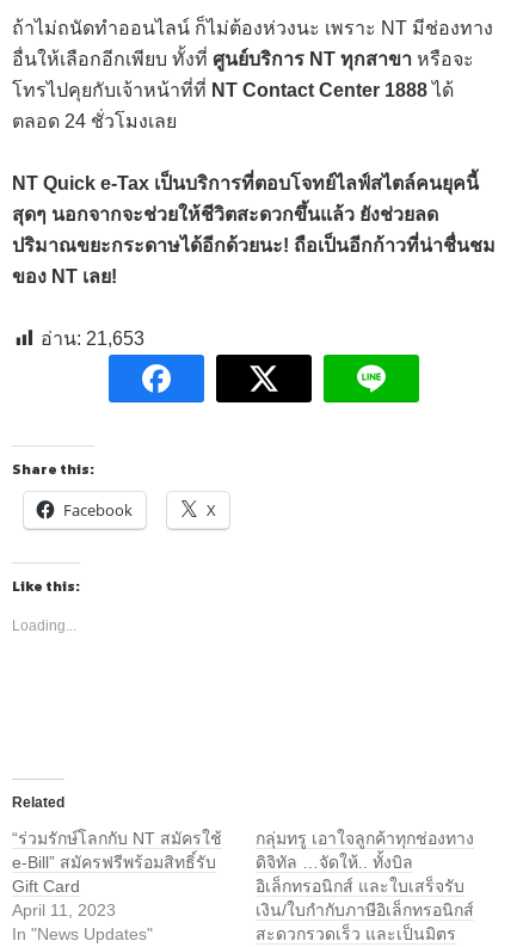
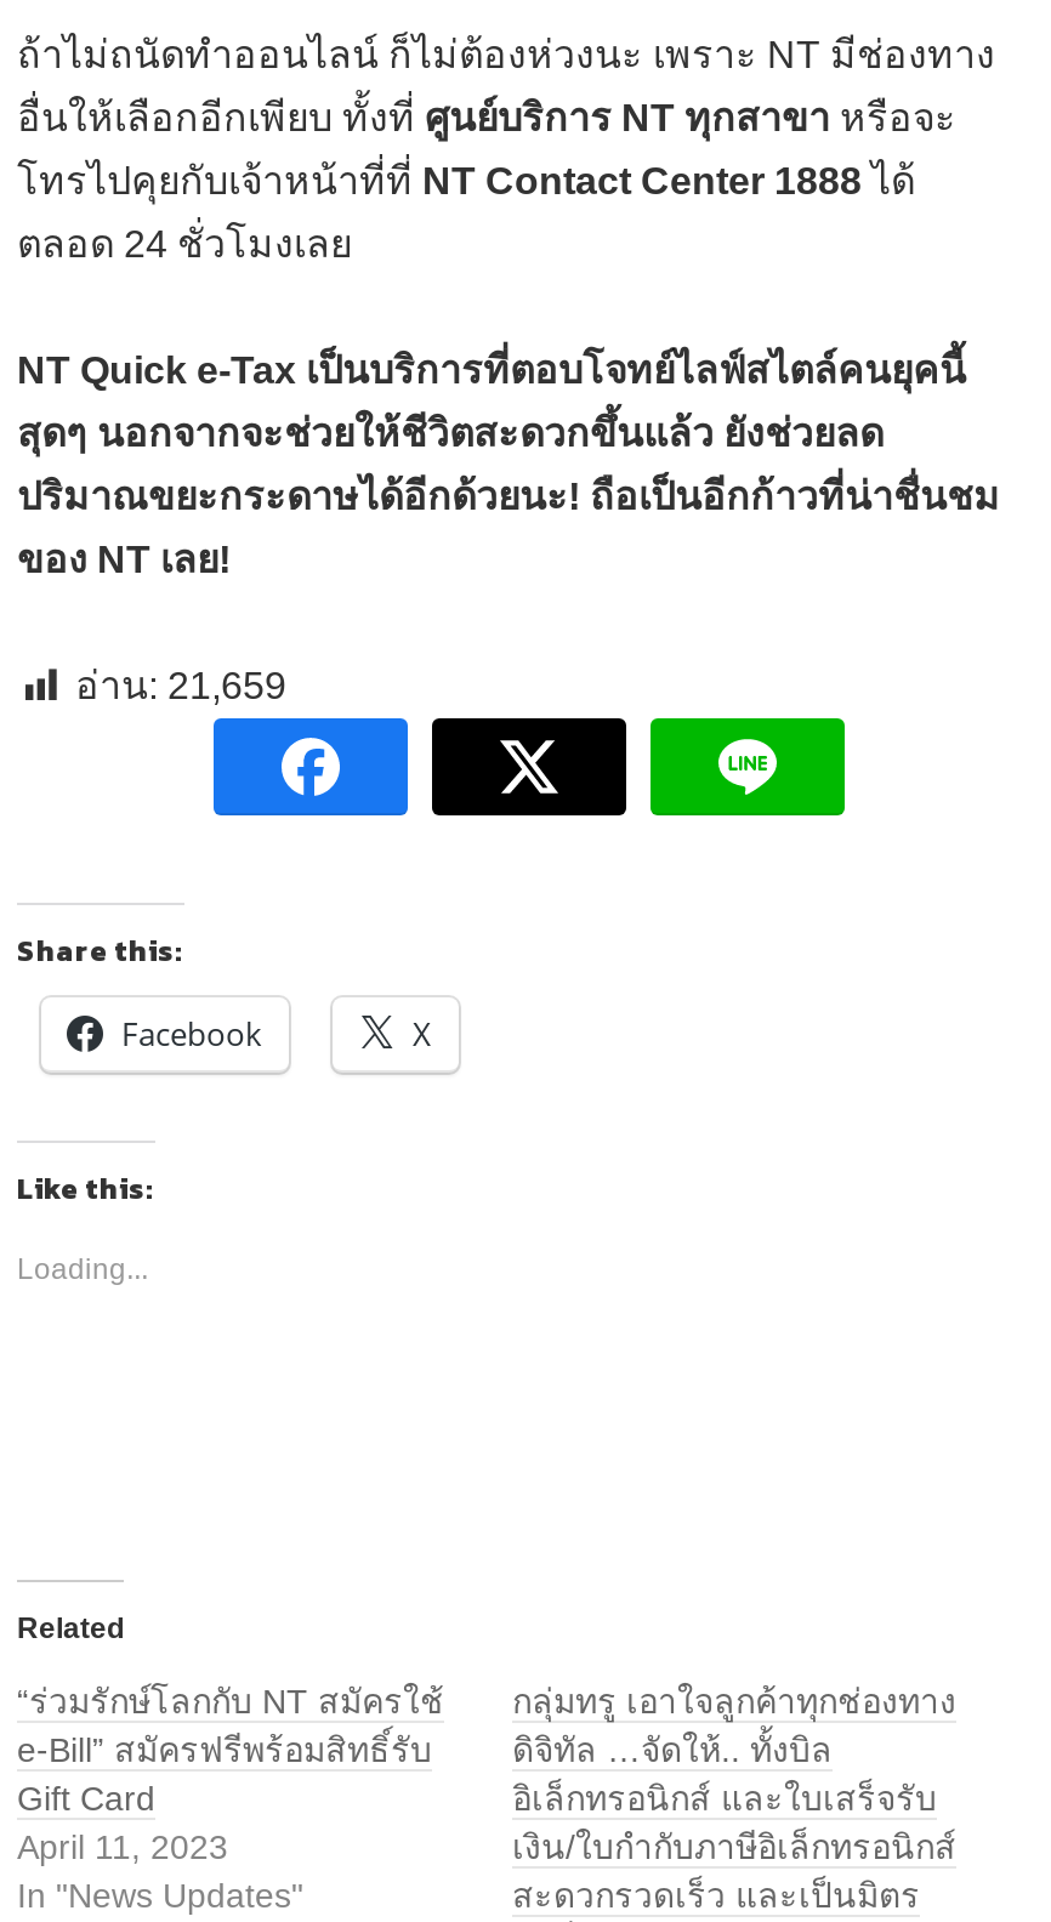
[41,328,144,349] อ่าน: 21,653 -> [75,665,286,706] อ่าน: 21,659

